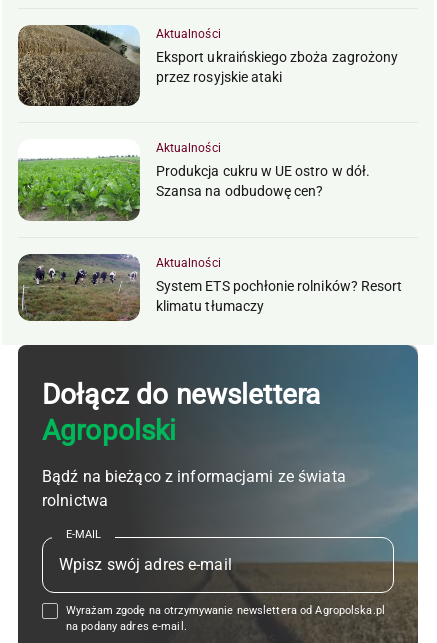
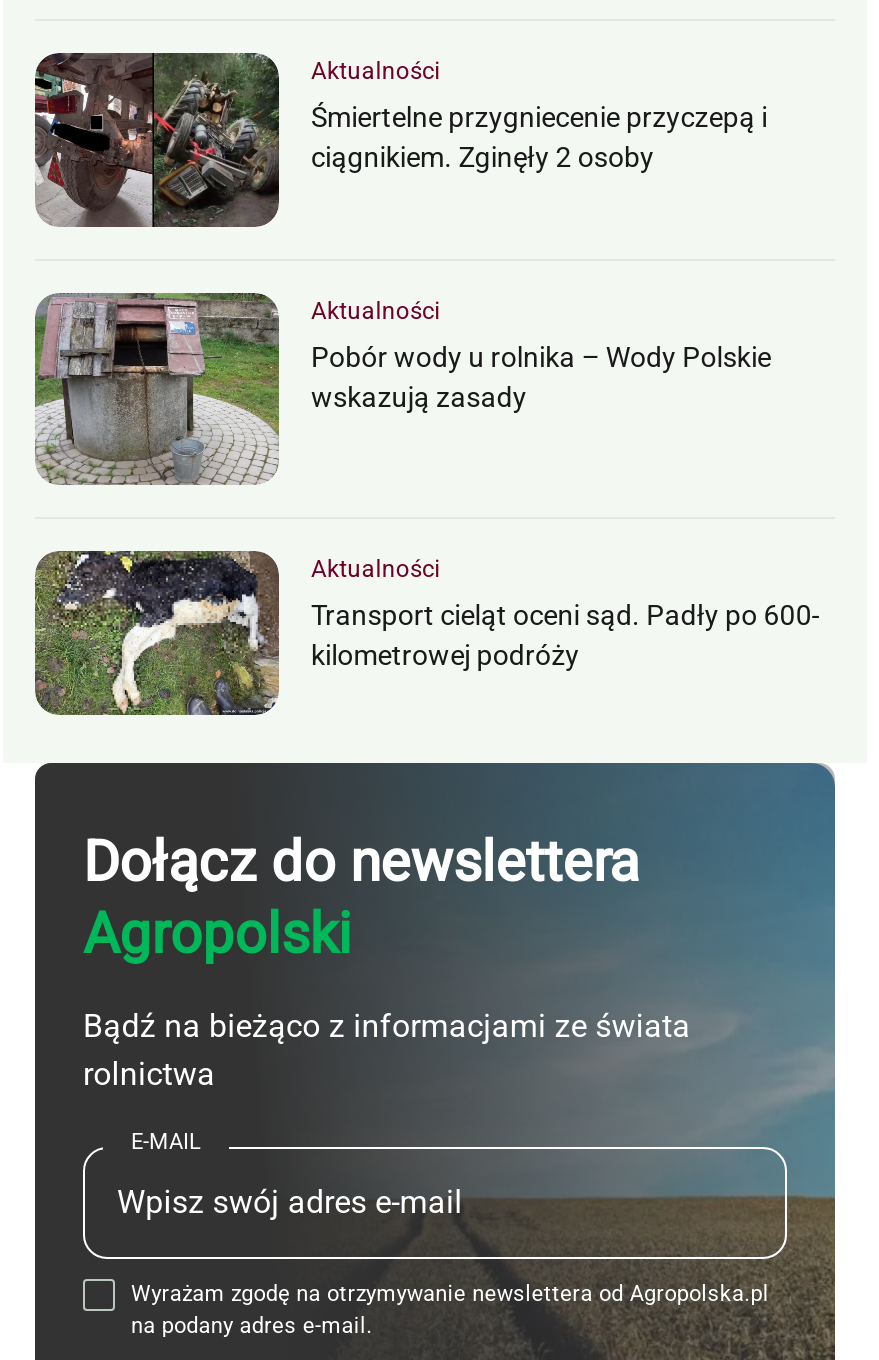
[18,24,398,107] [image] | Eksport ukraińskiego zboża zagrożony | przez rosyjskie ataki -> [35,50,767,228] [image] | Śmiertelne przygniecenie przyczepą i | ciągnikiem. Zginęły 2 osoby
[18,144,370,221] [image] | Produkcja cukru w UE ostro w dół. | Szansa na odbudowę cen? -> [33,290,771,484] [image] | Pobór wody u rolnika – Wody Polskie | wskazują zasady
[19,253,402,322] [image] | System ETS pochłonie rolników? Resort | klimatu tłumaczy -> [35,550,820,716] [image] | Transport cieląt oceni sąd. Padły po 600- | kilometrowej podróży

